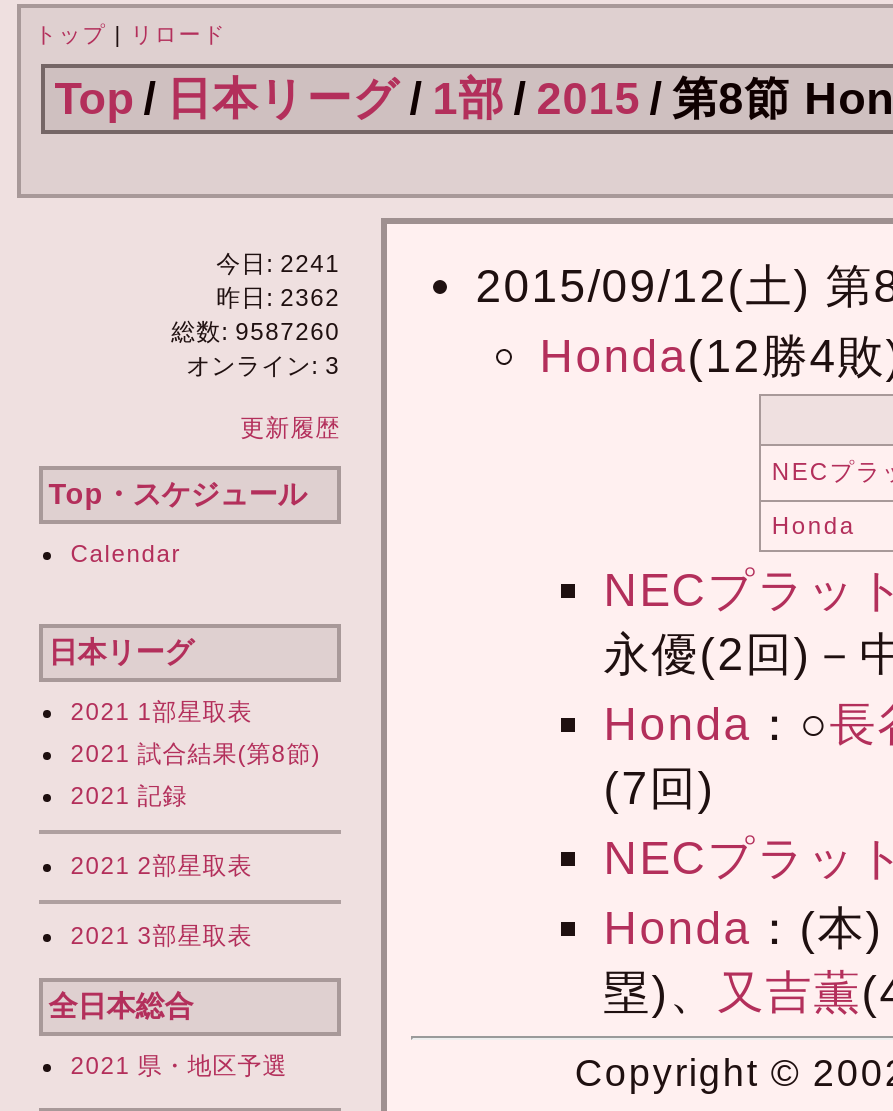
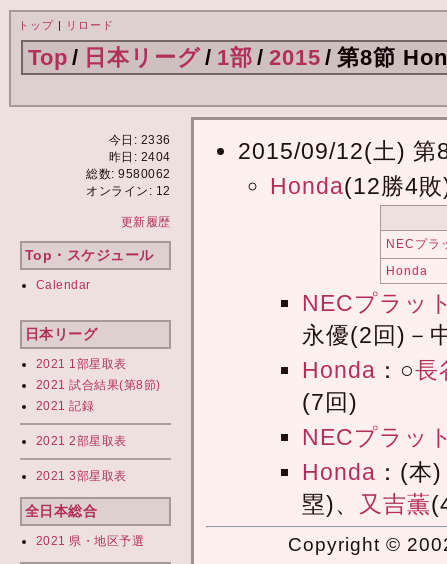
[216,250,340,278] 今日: 2241 -> [109,133,171,147] 今日: 2336
[216,284,340,312] 昨日: 2362 -> [109,150,171,164] 昨日: 2404
[171,318,340,346] 総数: 9587260 -> [86,167,171,181] 総数: 9580062
[186,352,340,380] オンライン: 3 -> [86,184,171,198] オンライン: 12

